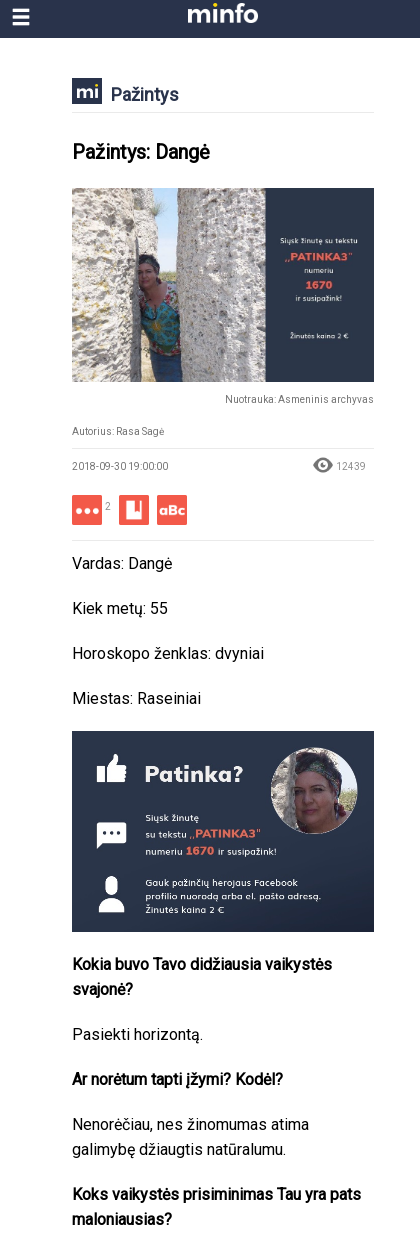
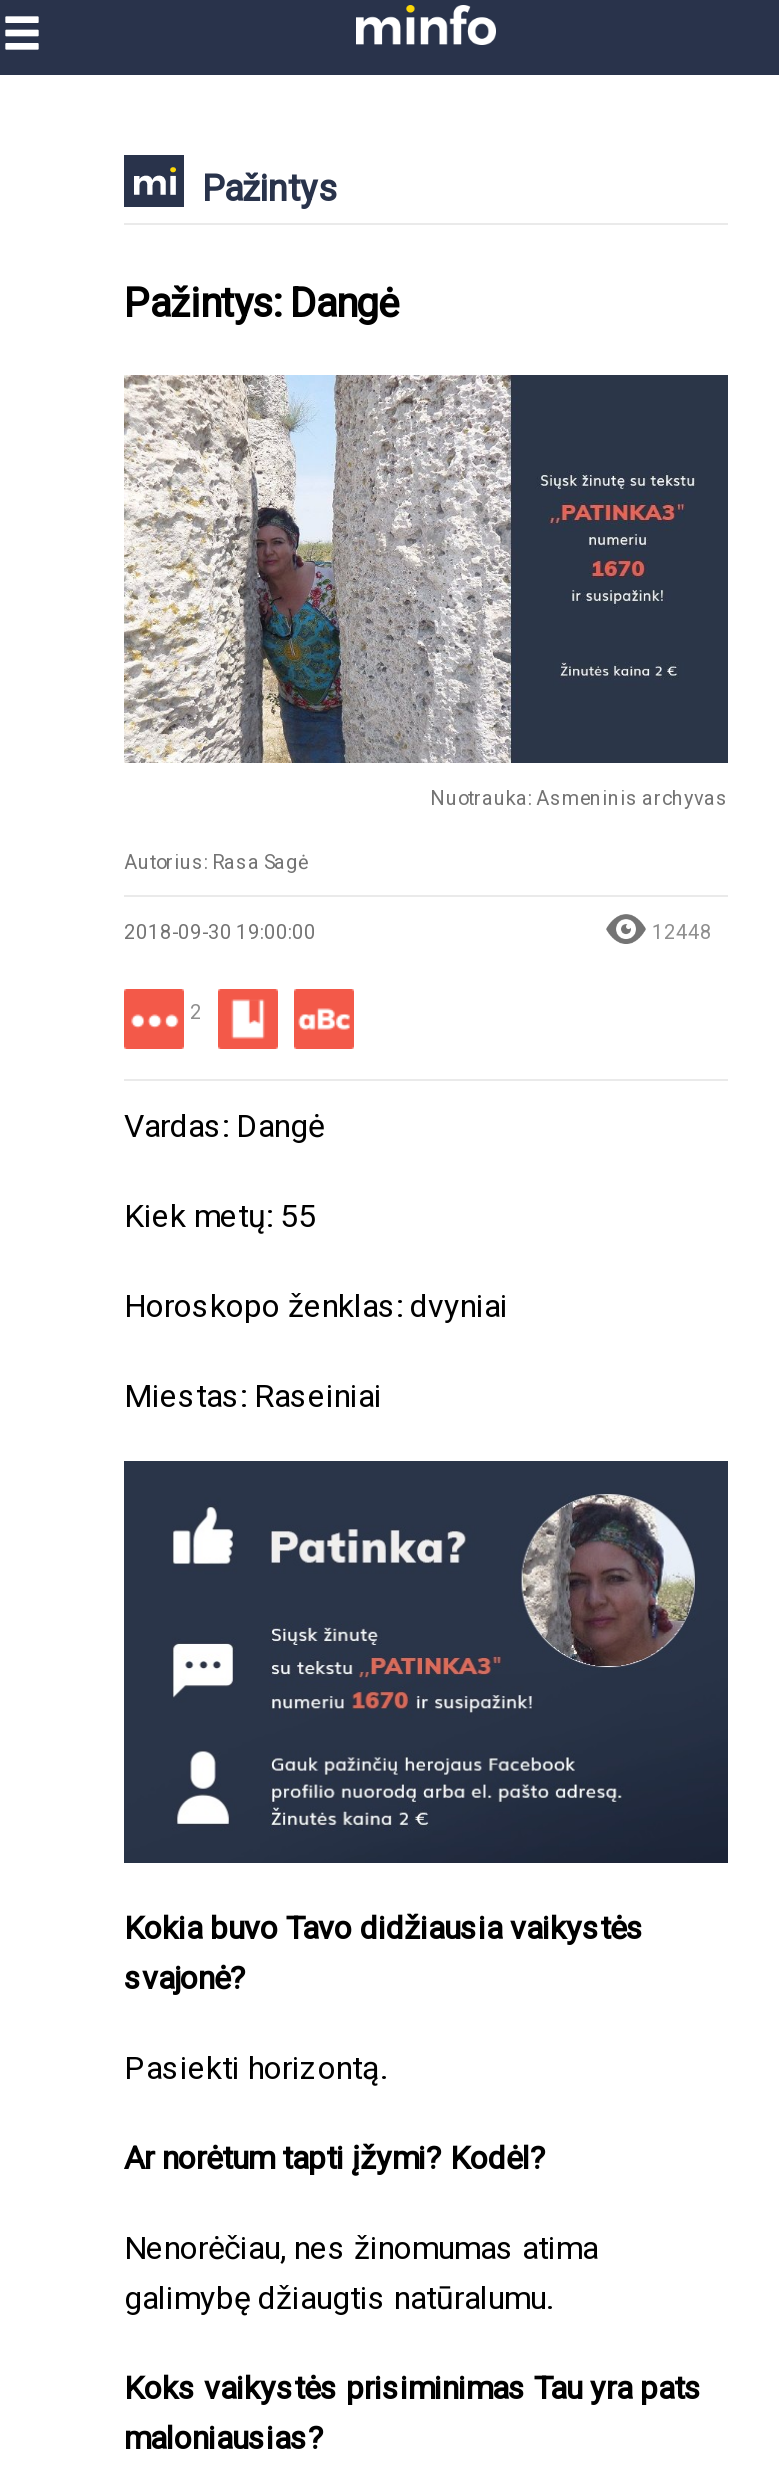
[336,460,366,471] 12439 -> [652,920,712,942] 12448

